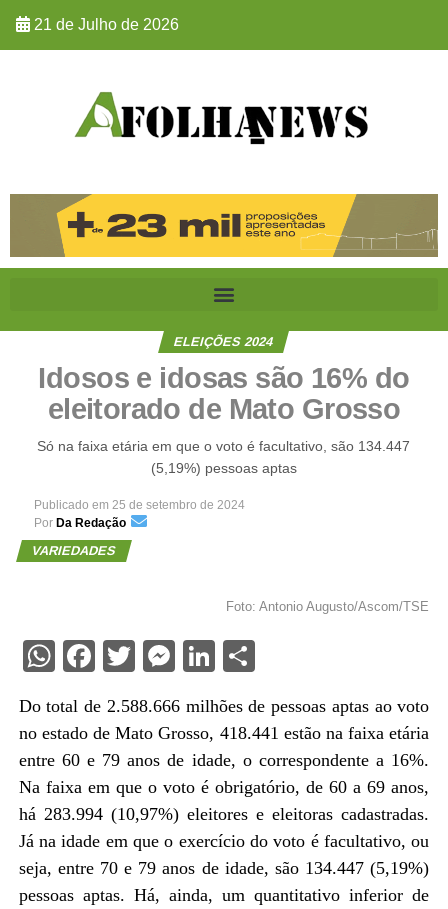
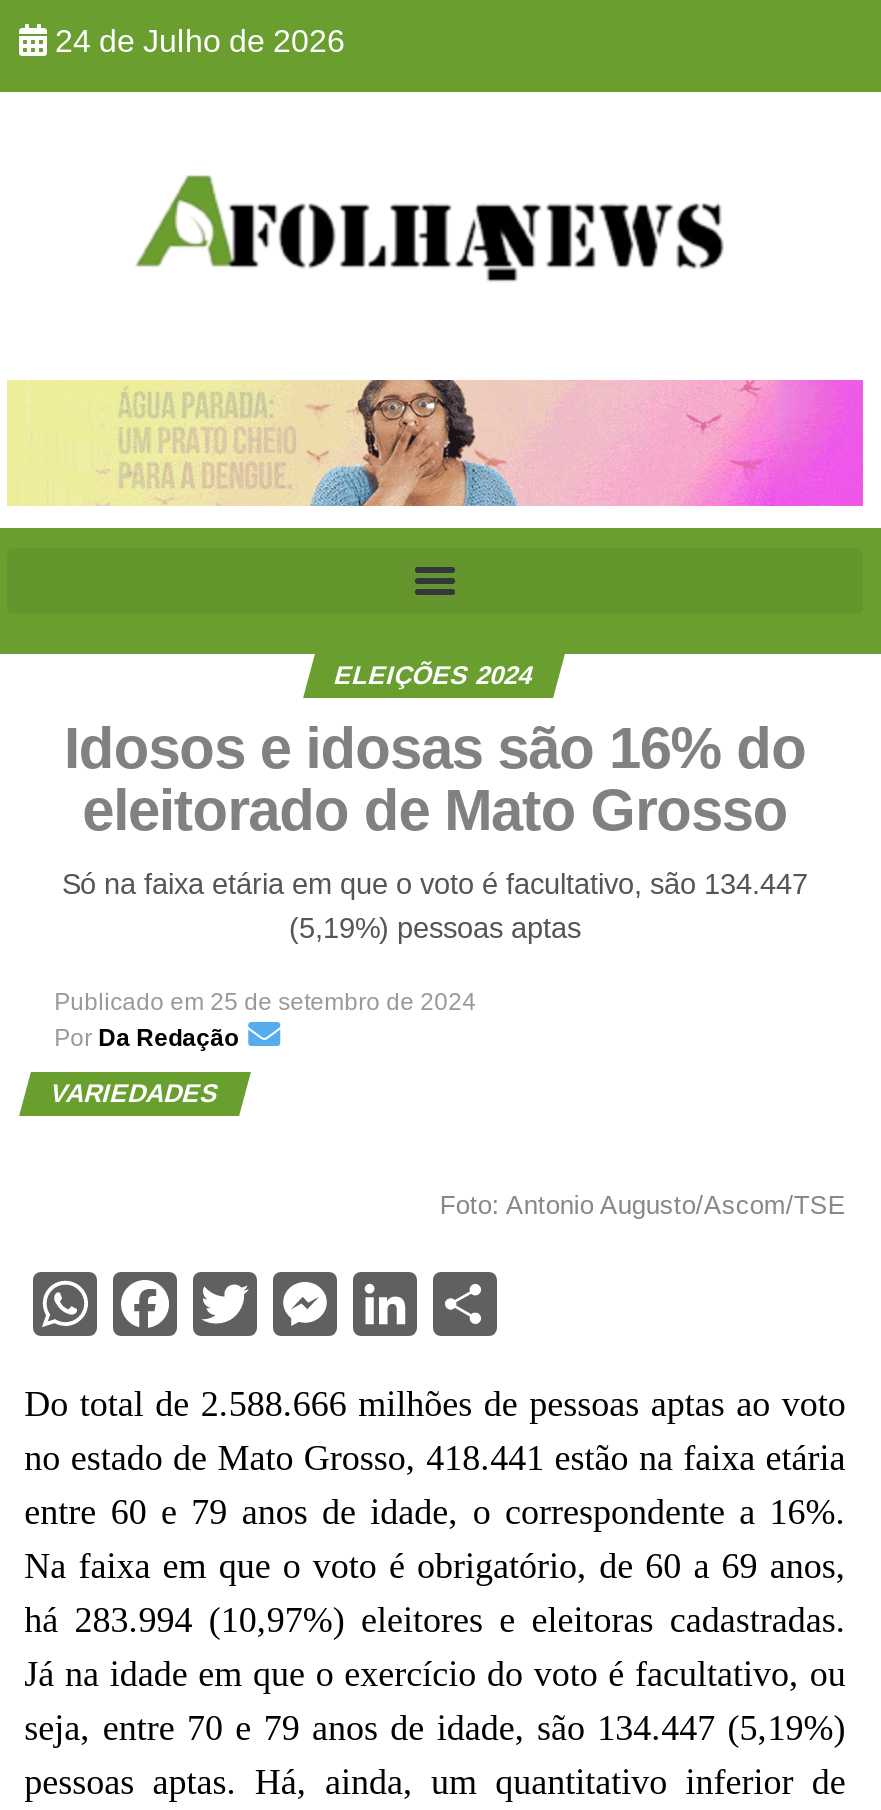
[30,16,179,33] 21 de Julho de 2026 -> [47,24,345,58] 24 de Julho de 2026
[10,193,439,258] [image] -> [9,378,865,508] [image]

